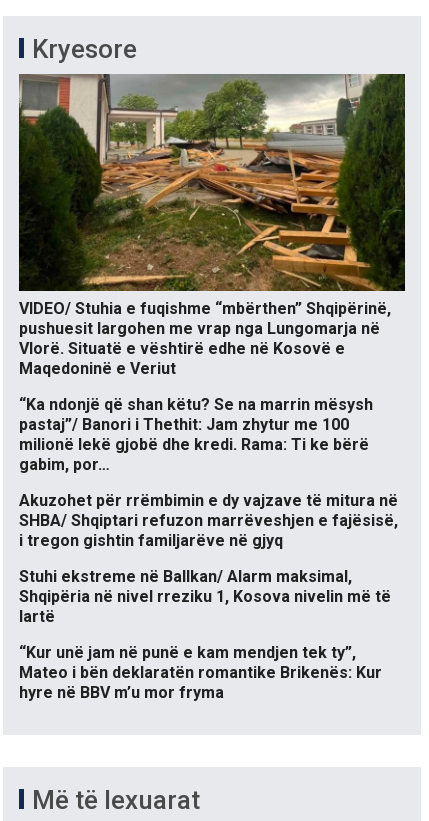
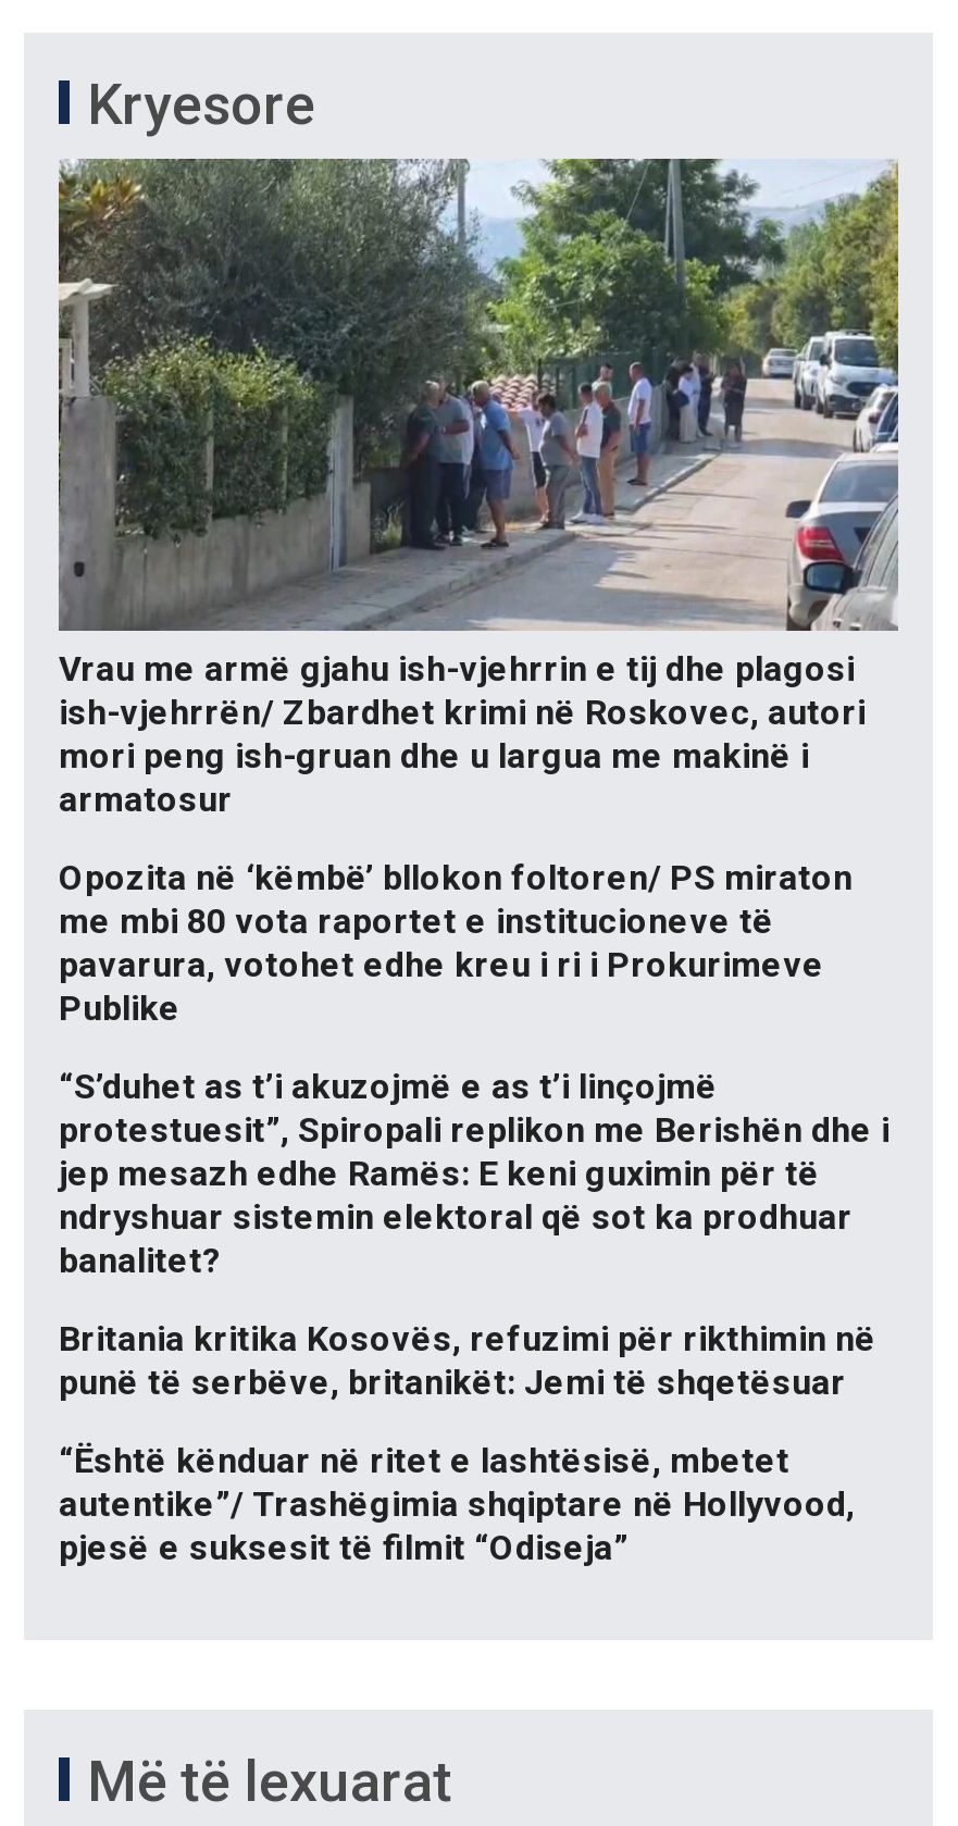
[19,73,406,378] [image] | VIDEO/ Stuhia e fuqishme “mbërthen” Shqipërinë, | pushuesit largohen me vrap nga Lungomarja në | Vlorë. Situatë e vështirë edhe në Kosovë e | Maqedoninë e Veriut -> [57,158,900,820] [image] | Vrau me armë gjahu ish-vjehrrin e tij dhe plagosi | ish-vjehrrën/ Zbardhet krimi në Roskovec, autori | mori peng ish-gruan dhe u largua me makinë i | armatosur
[19,395,373,474] “Ka ndonjë që shan këtu? Se na marrin mësysh | pastaj”/ Banori i Thethit: Jam zhytur me 100 | milionë lekë gjobë dhe kredi. Rama: Ti ke bërë | gabim, por… -> [59,857,853,1029] Opozita në ‘këmbë’ bllokon foltoren/ PS miraton | me mbi 80 vota raportet e institucioneve të | pavarura, votohet edhe kreu i ri i Prokurimeve | Publike
[19,491,398,550] Akuzohet për rrëmbimin e dy vajzave të mitura në | SHBA/ Shqiptari refuzon marrëveshjen e fajësisë, | i tregon gishtin familjarëve në gjyq -> [59,1066,889,1281] “S’duhet as t’i akuzojmë e as t’i linçojmë | protestuesit”, Spiropali replikon me Berishën dhe i | jep mesazh edhe Ramës: E keni guximin për të | ndryshuar sistemin elektoral që sot ka prodhuar | banalitet?
[19,567,391,626] Stuhi ekstreme në Ballkan/ Alarm maksimal, | Shqipëria në nivel rreziku 1, Kosova nivelin më të | lartë -> [59,1318,876,1403] Britania kritika Kosovës, refuzimi për rikthimin në | punë të serbëve, britanikët: Jemi të shqetësuar
[19,643,382,702] “Kur unë jam në punë e kam mendjen tek ty”, | Mateo i bën deklaratën romantike Brikenës: Kur | hyre në BBV m’u mor fryma -> [59,1440,855,1568] “Është kënduar në ritet e lashtësisë, mbetet | autentike”/ Trashëgimia shqiptare në Hollyvood, | pjesë e suksesit të filmit “Odiseja”

